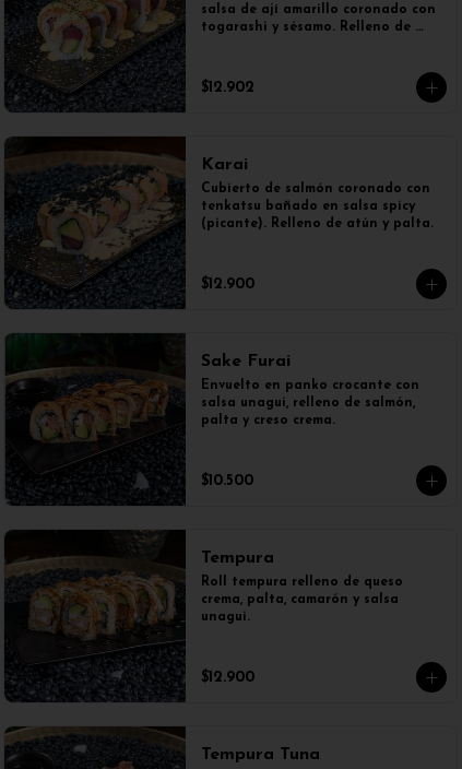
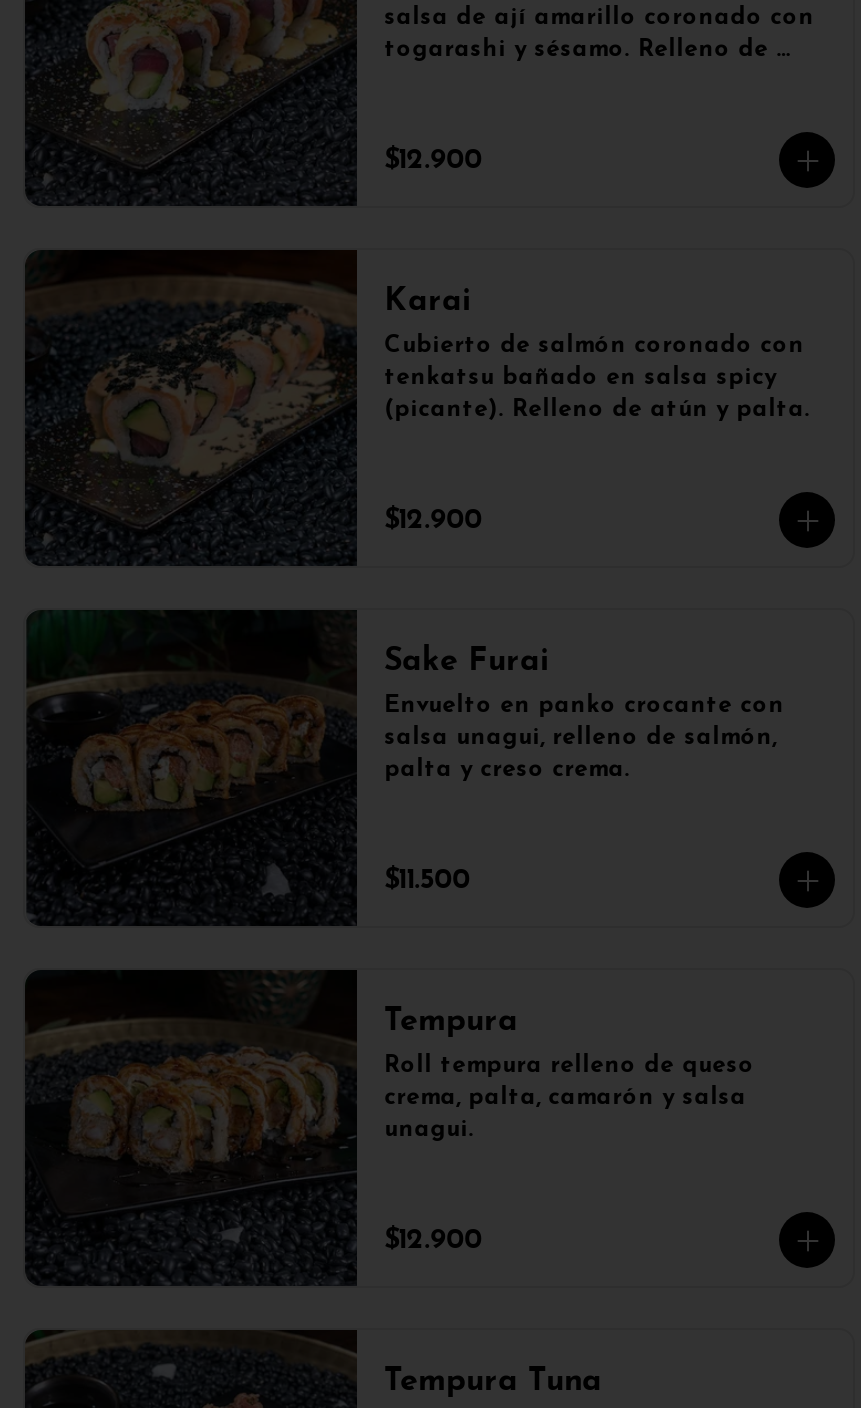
[201,80,254,96] $12.902 -> [384,146,482,176] $12.900
[201,473,253,489] $10.500 -> [384,866,470,896] $11.500

